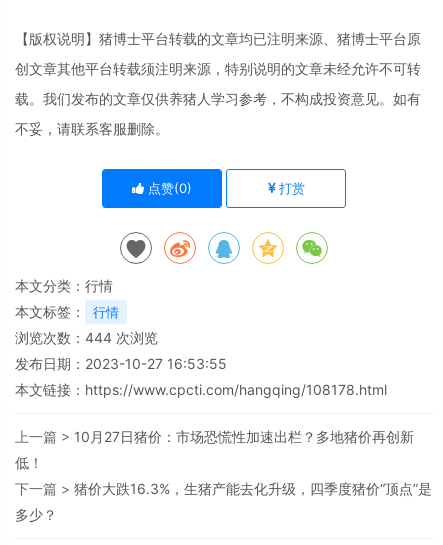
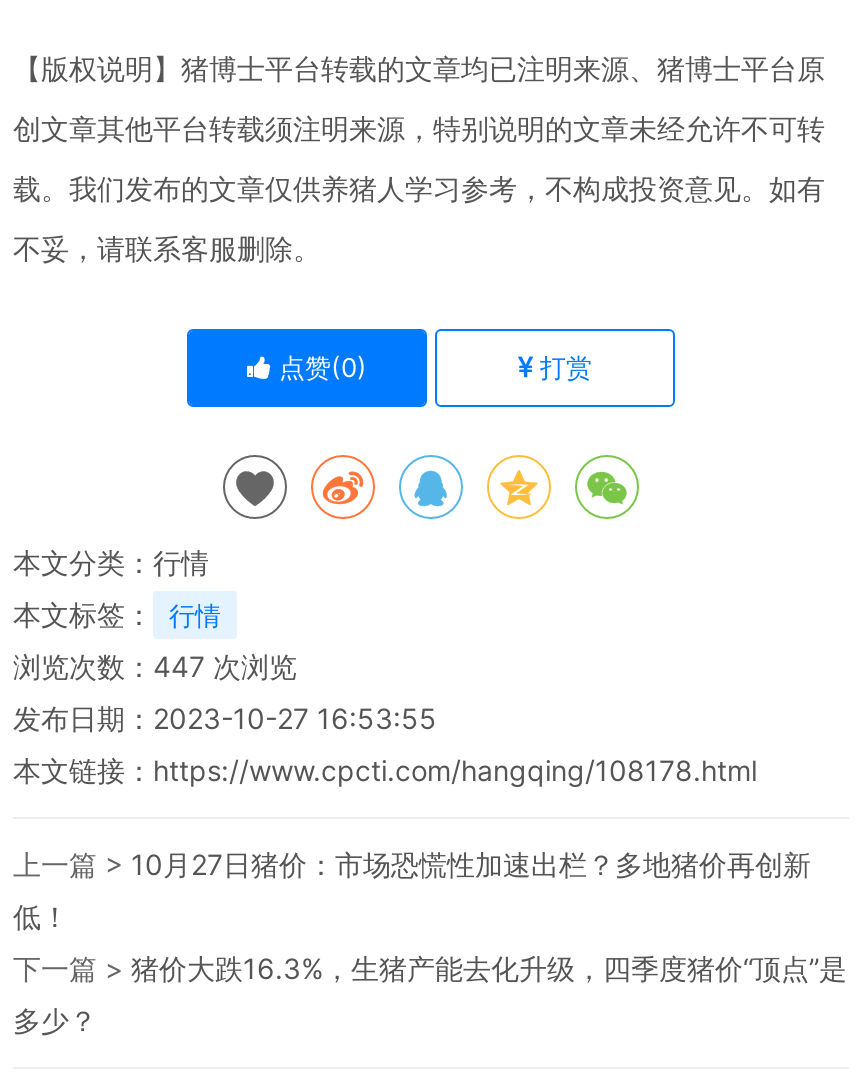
[15,329,158,346] 浏览次数：444次浏览 -> [13,649,297,683] 浏览次数：447次浏览

